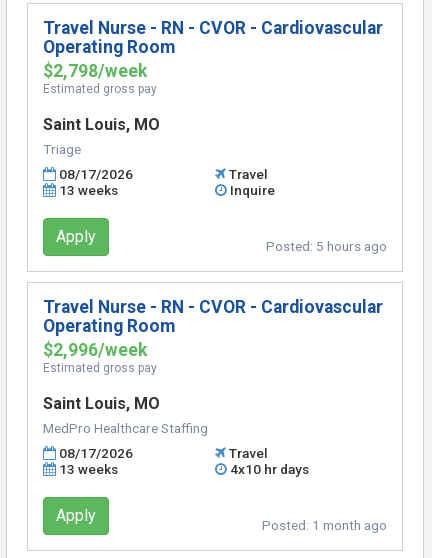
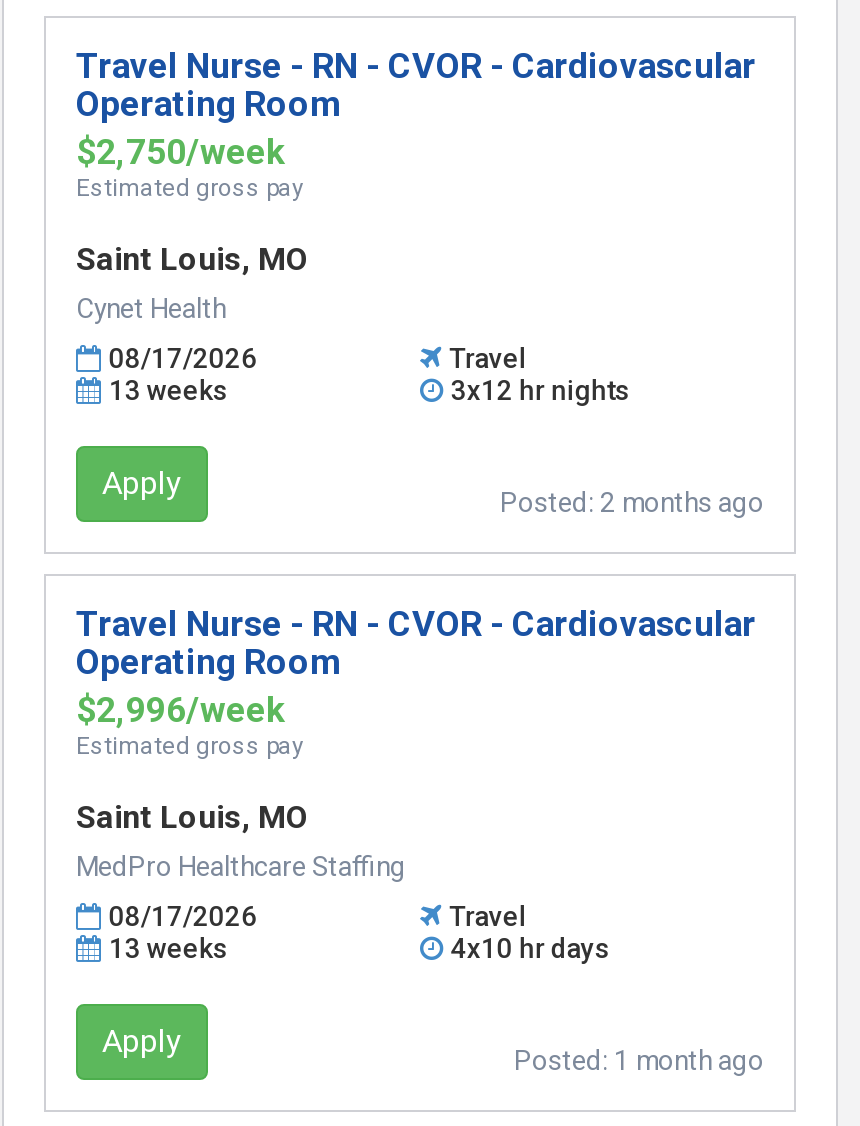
[43,61,147,81] $2,798/week -> [76,132,284,172] $2,750/week
[43,141,81,157] Triage -> [76,292,226,324] Cynet Health
[230,182,275,198] Inquire -> [451,374,629,406] 3x12 hr nights
[266,238,387,254] Posted: 5 hours ago -> [500,486,764,518] Posted: 2 months ago

